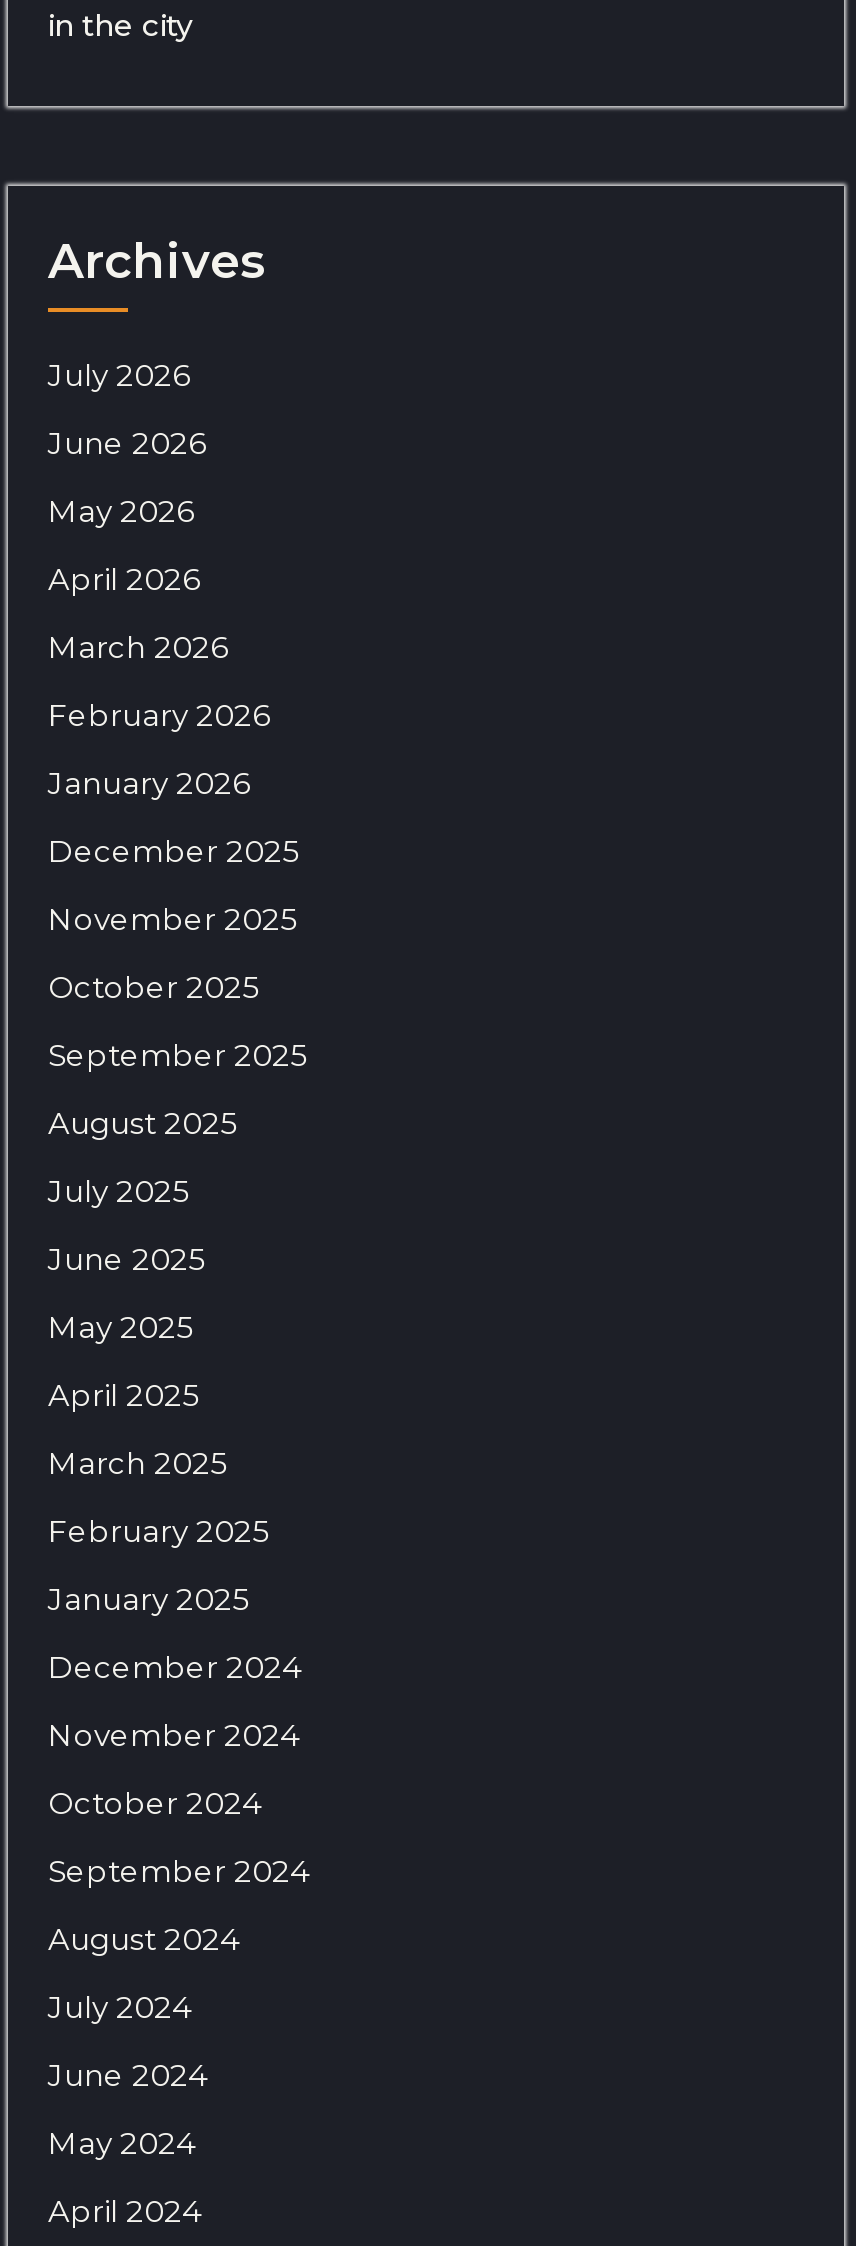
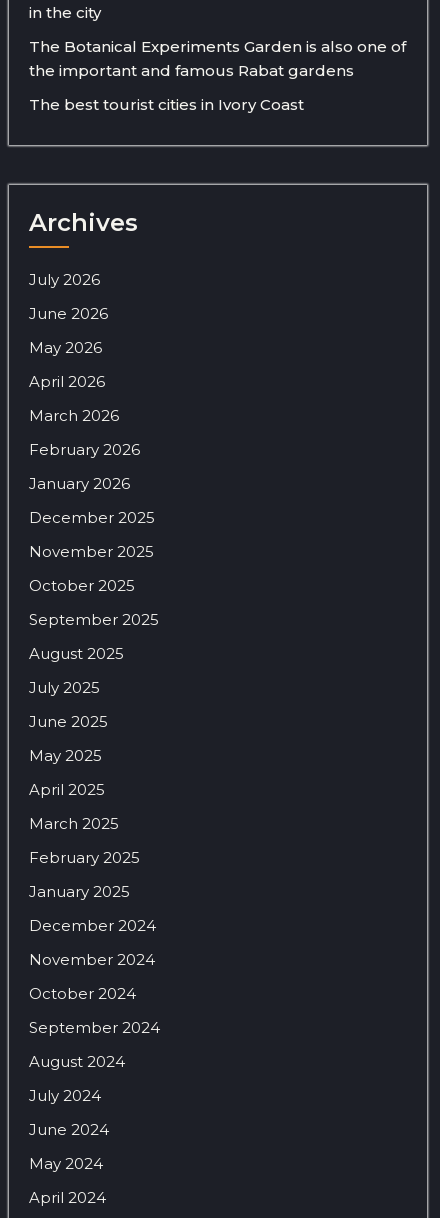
none -> [29,37,406,114] The Botanical Experiments Garden is also one of | the important and famous Rabat gardens | The best tourist cities in Ivory Coast

